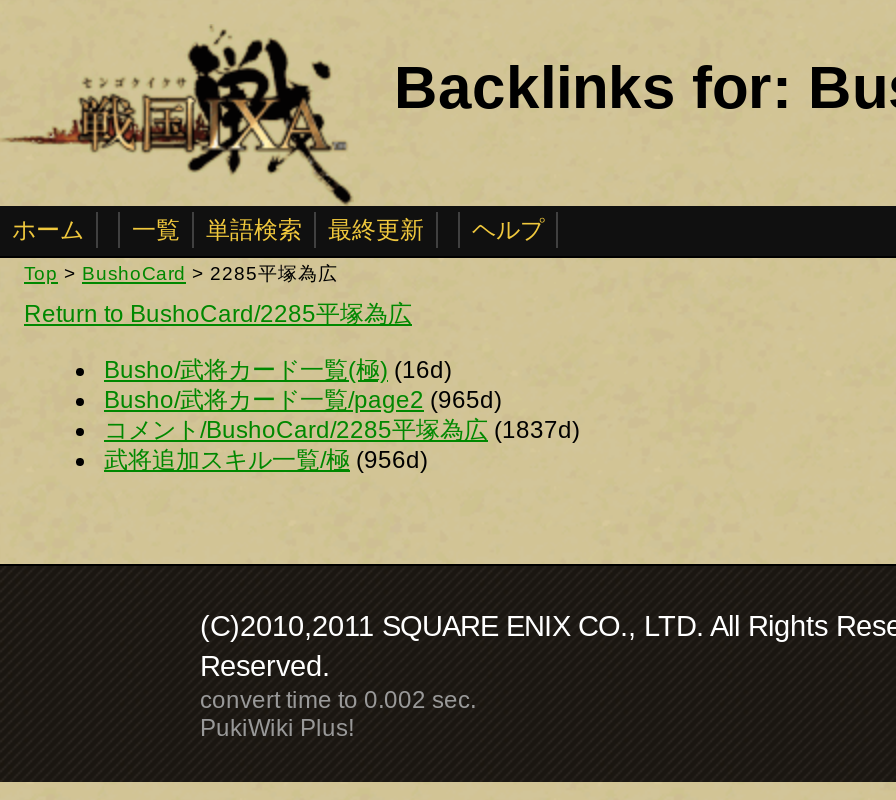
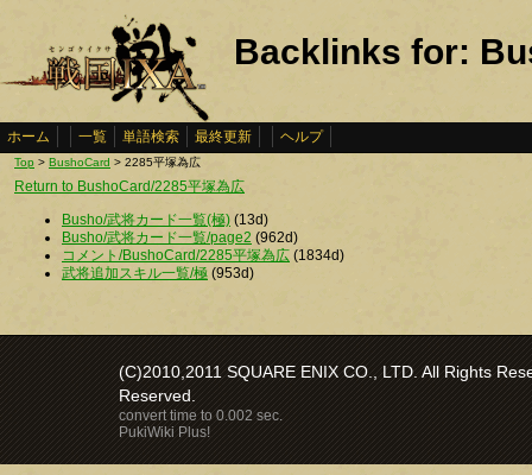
[104,356,452,384] Busho/武将カード一覧(極) (16d) -> [62,211,268,228] Busho/武将カード一覧(極) (13d)
[104,386,502,414] Busho/武将カード一覧/page2 (965d) -> [62,229,298,246] Busho/武将カード一覧/page2 (962d)
[104,416,580,444] コメント/BushoCard/2285平塚為広(1837d) -> [62,247,344,264] コメント/BushoCard/2285平塚為広(1834d)
[104,446,428,474] 武将追加スキル一覧/極(956d) -> [62,265,254,281] 武将追加スキル一覧/極(953d)

